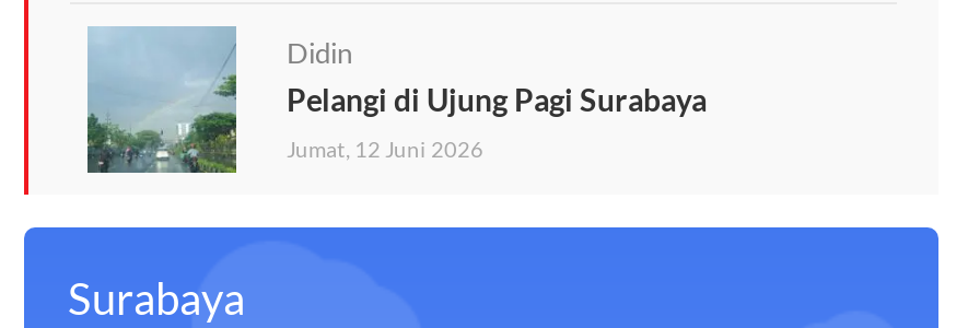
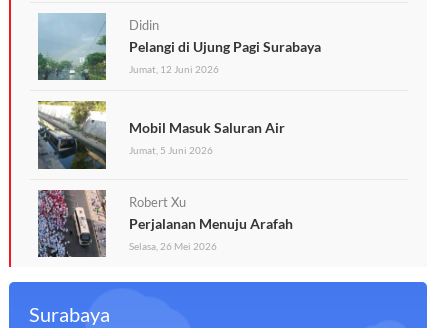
none -> [37,100,293,252] [image] | Mobil Masuk Saluran Air | Jumat, 5 Juni 2026 | Robert Xu | Perjalanan Menuju Arafah | Selasa, 26 Mei 2026
none -> [37,189,107,258] [image]

